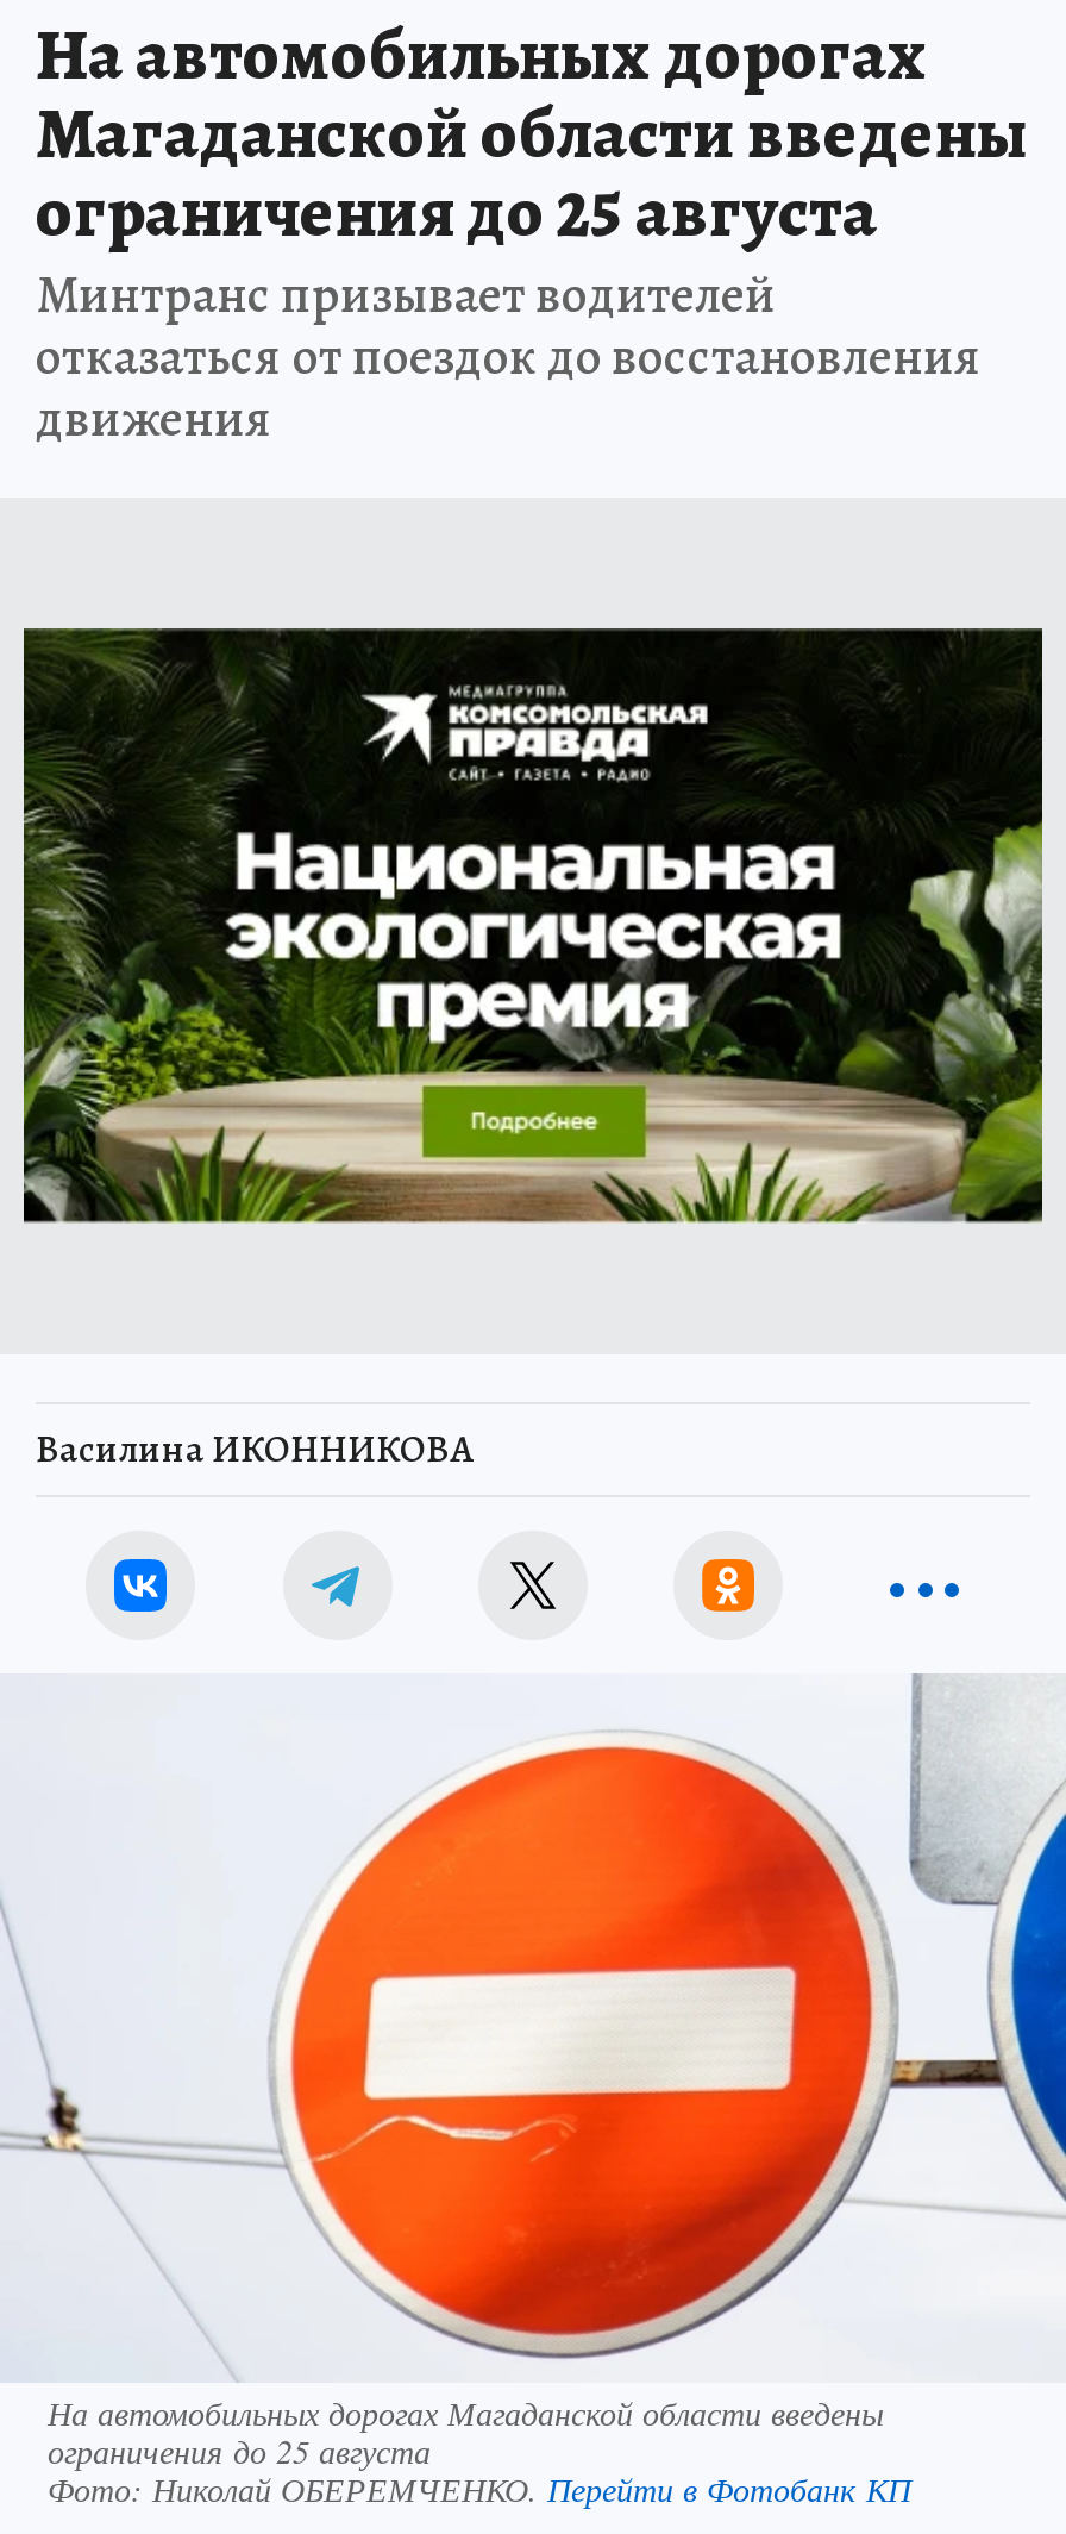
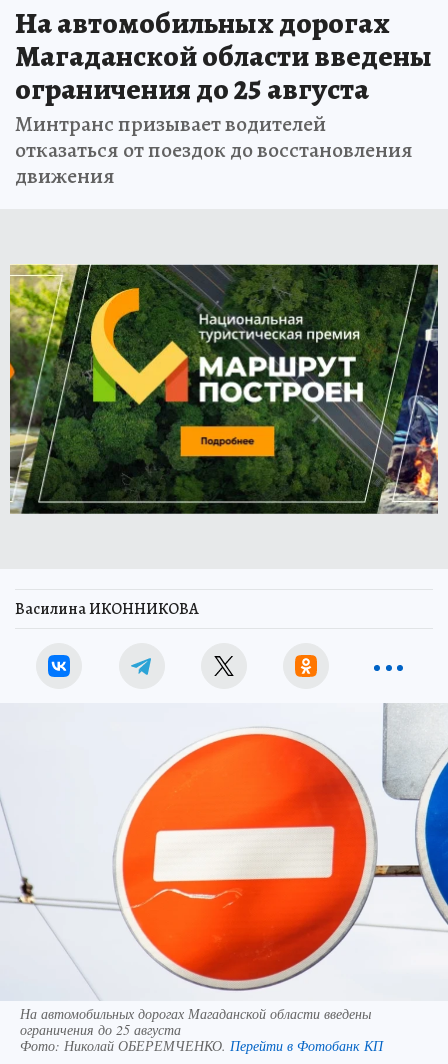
[21,626,1045,1224] [image] -> [9,264,439,515] [image]

